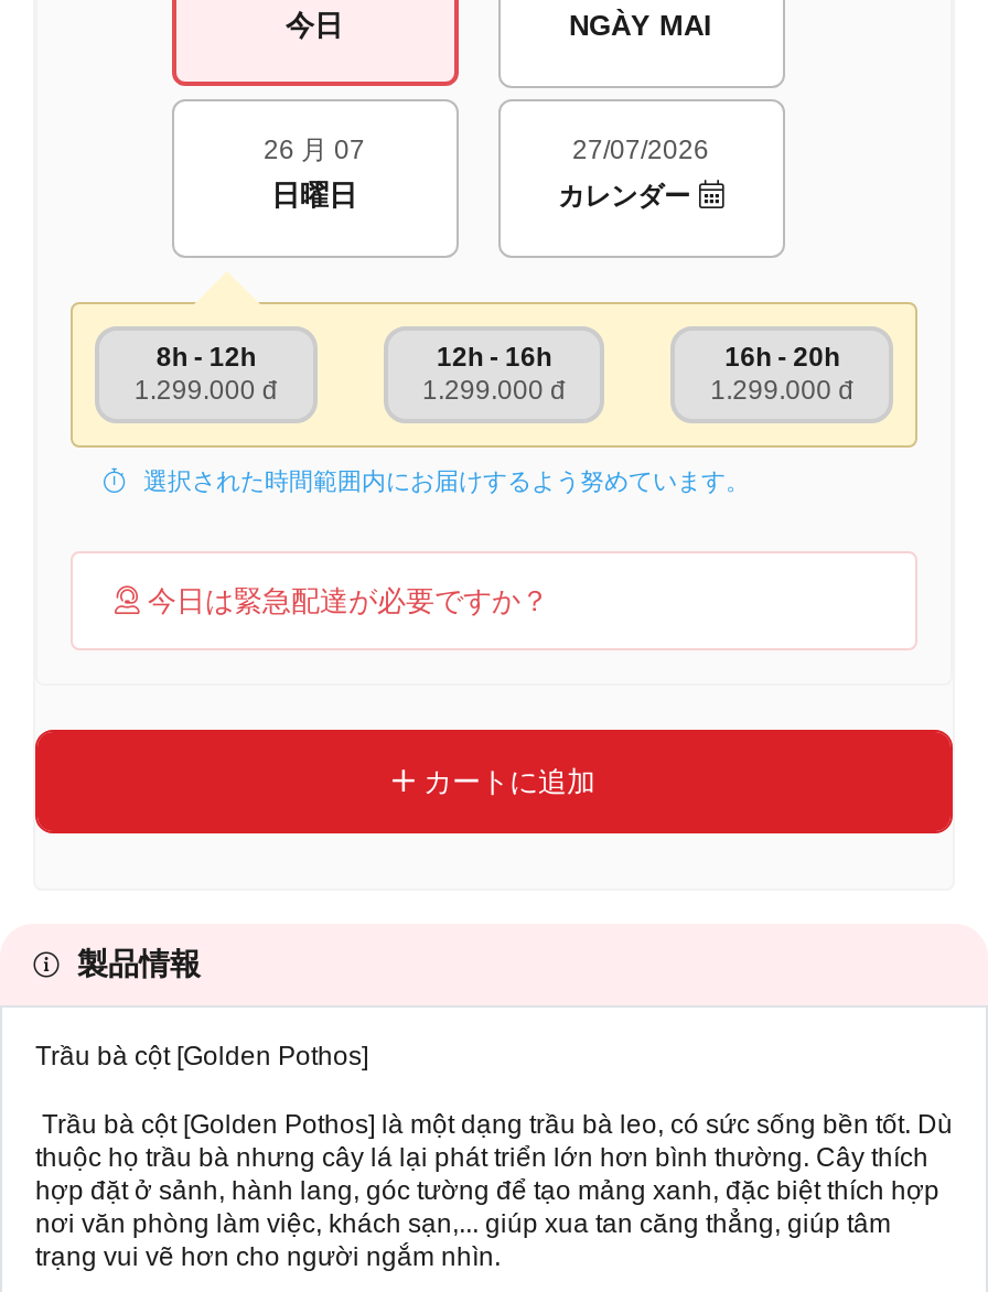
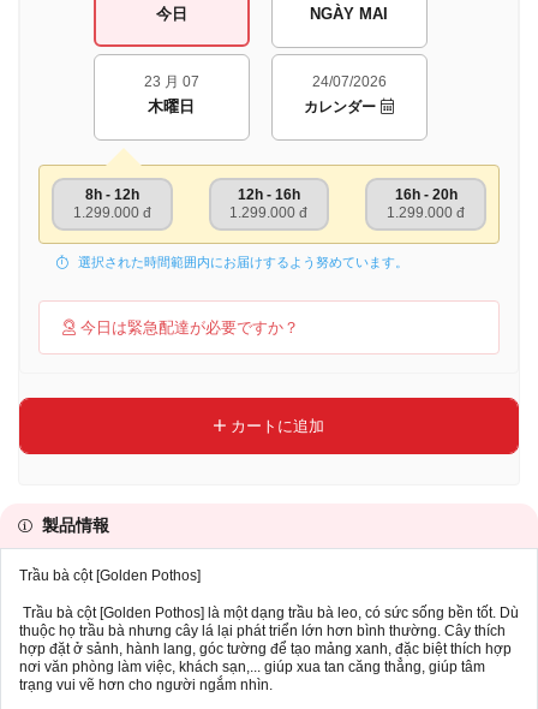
[264,134,365,165] 26 月 07 -> [144,73,199,90] 23 月 07
[572,134,709,165] 27/07/2026 -> [312,73,386,90] 24/07/2026
[271,179,357,212] 日曜日 -> [148,97,195,115] 木曜日

